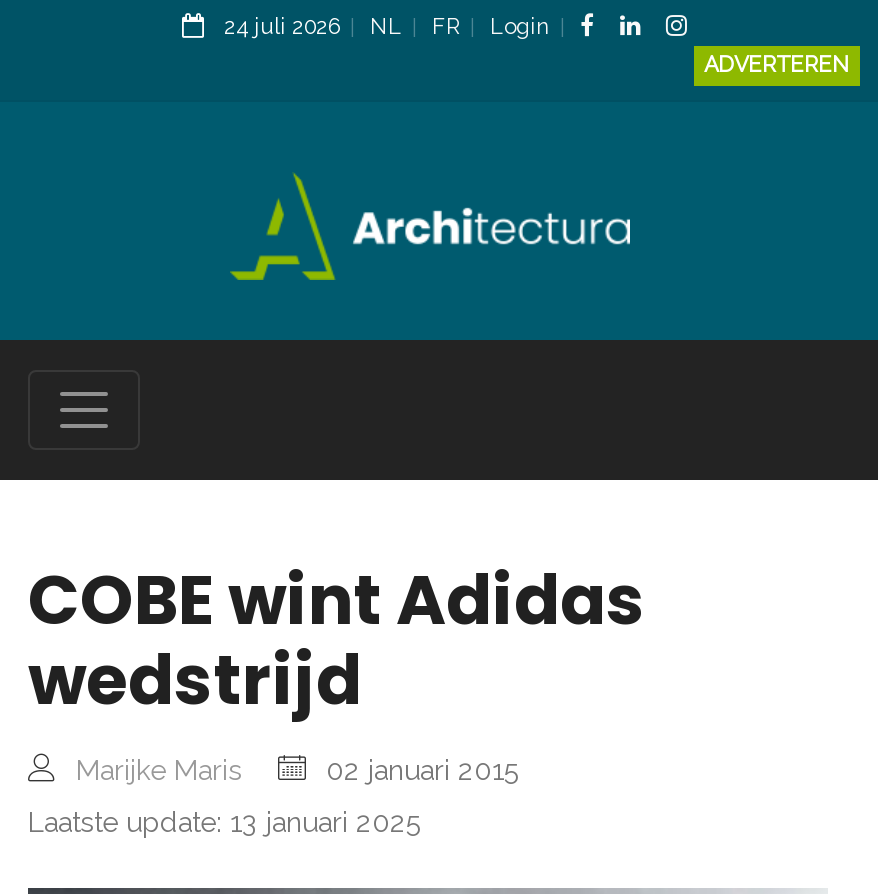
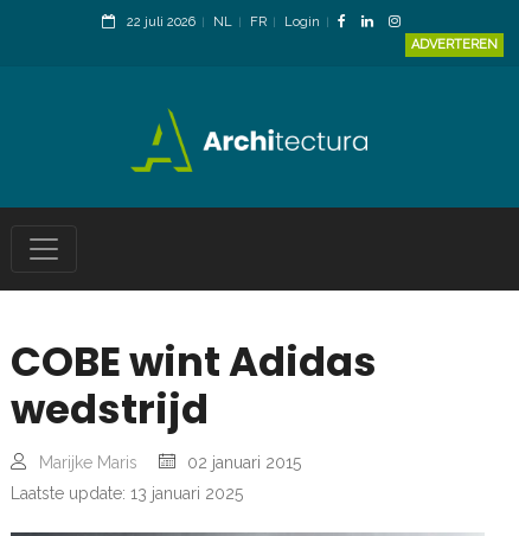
[224,14,550,40] 24 juli 2026 NL FR Login -> [127,14,320,30] 22 juli 2026 NL FR Login

